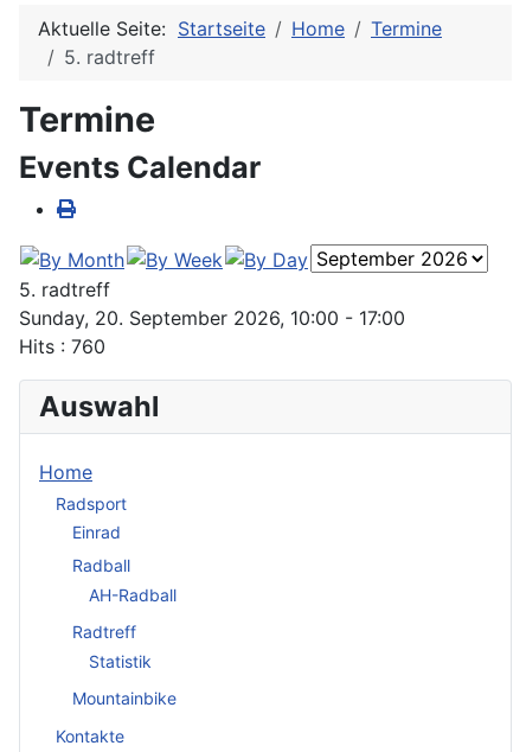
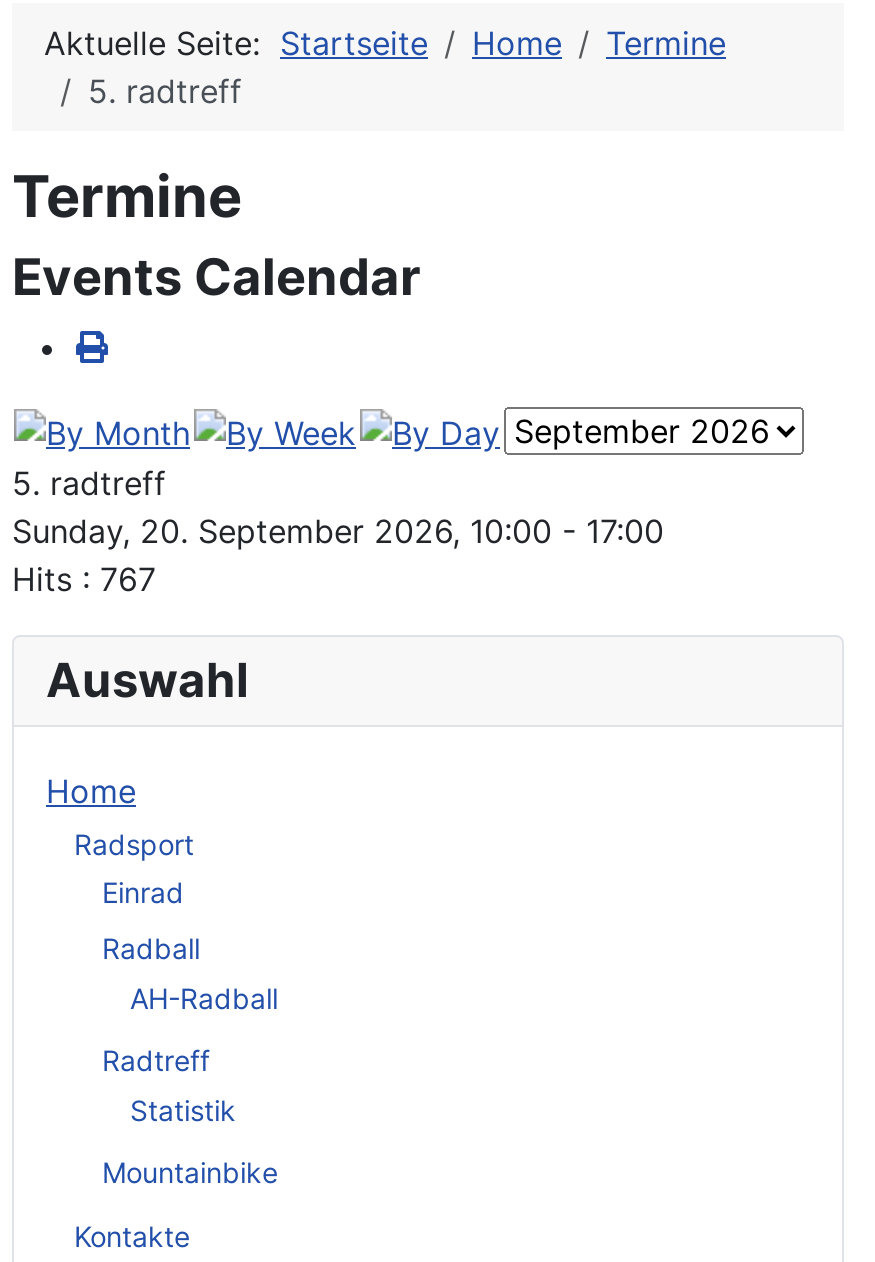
[19,335,105,358] Hits: 760 -> [12,559,156,599] Hits: 767

